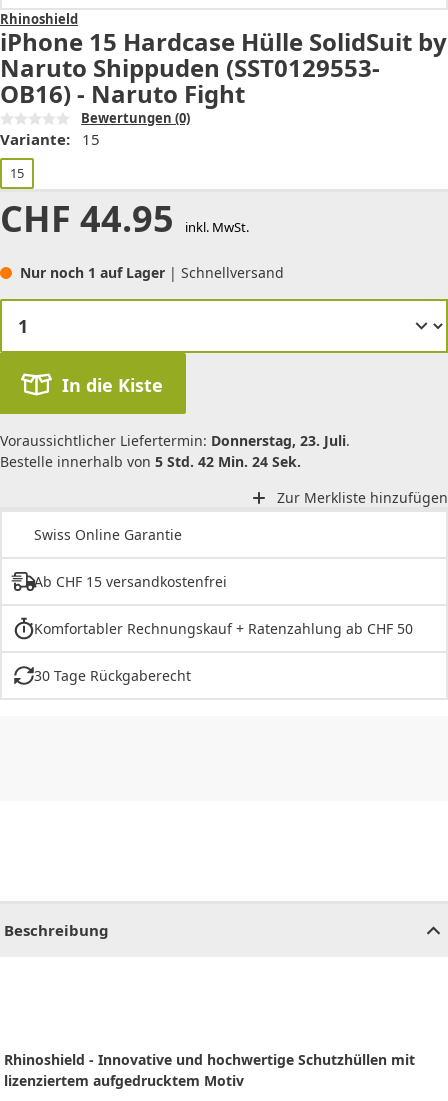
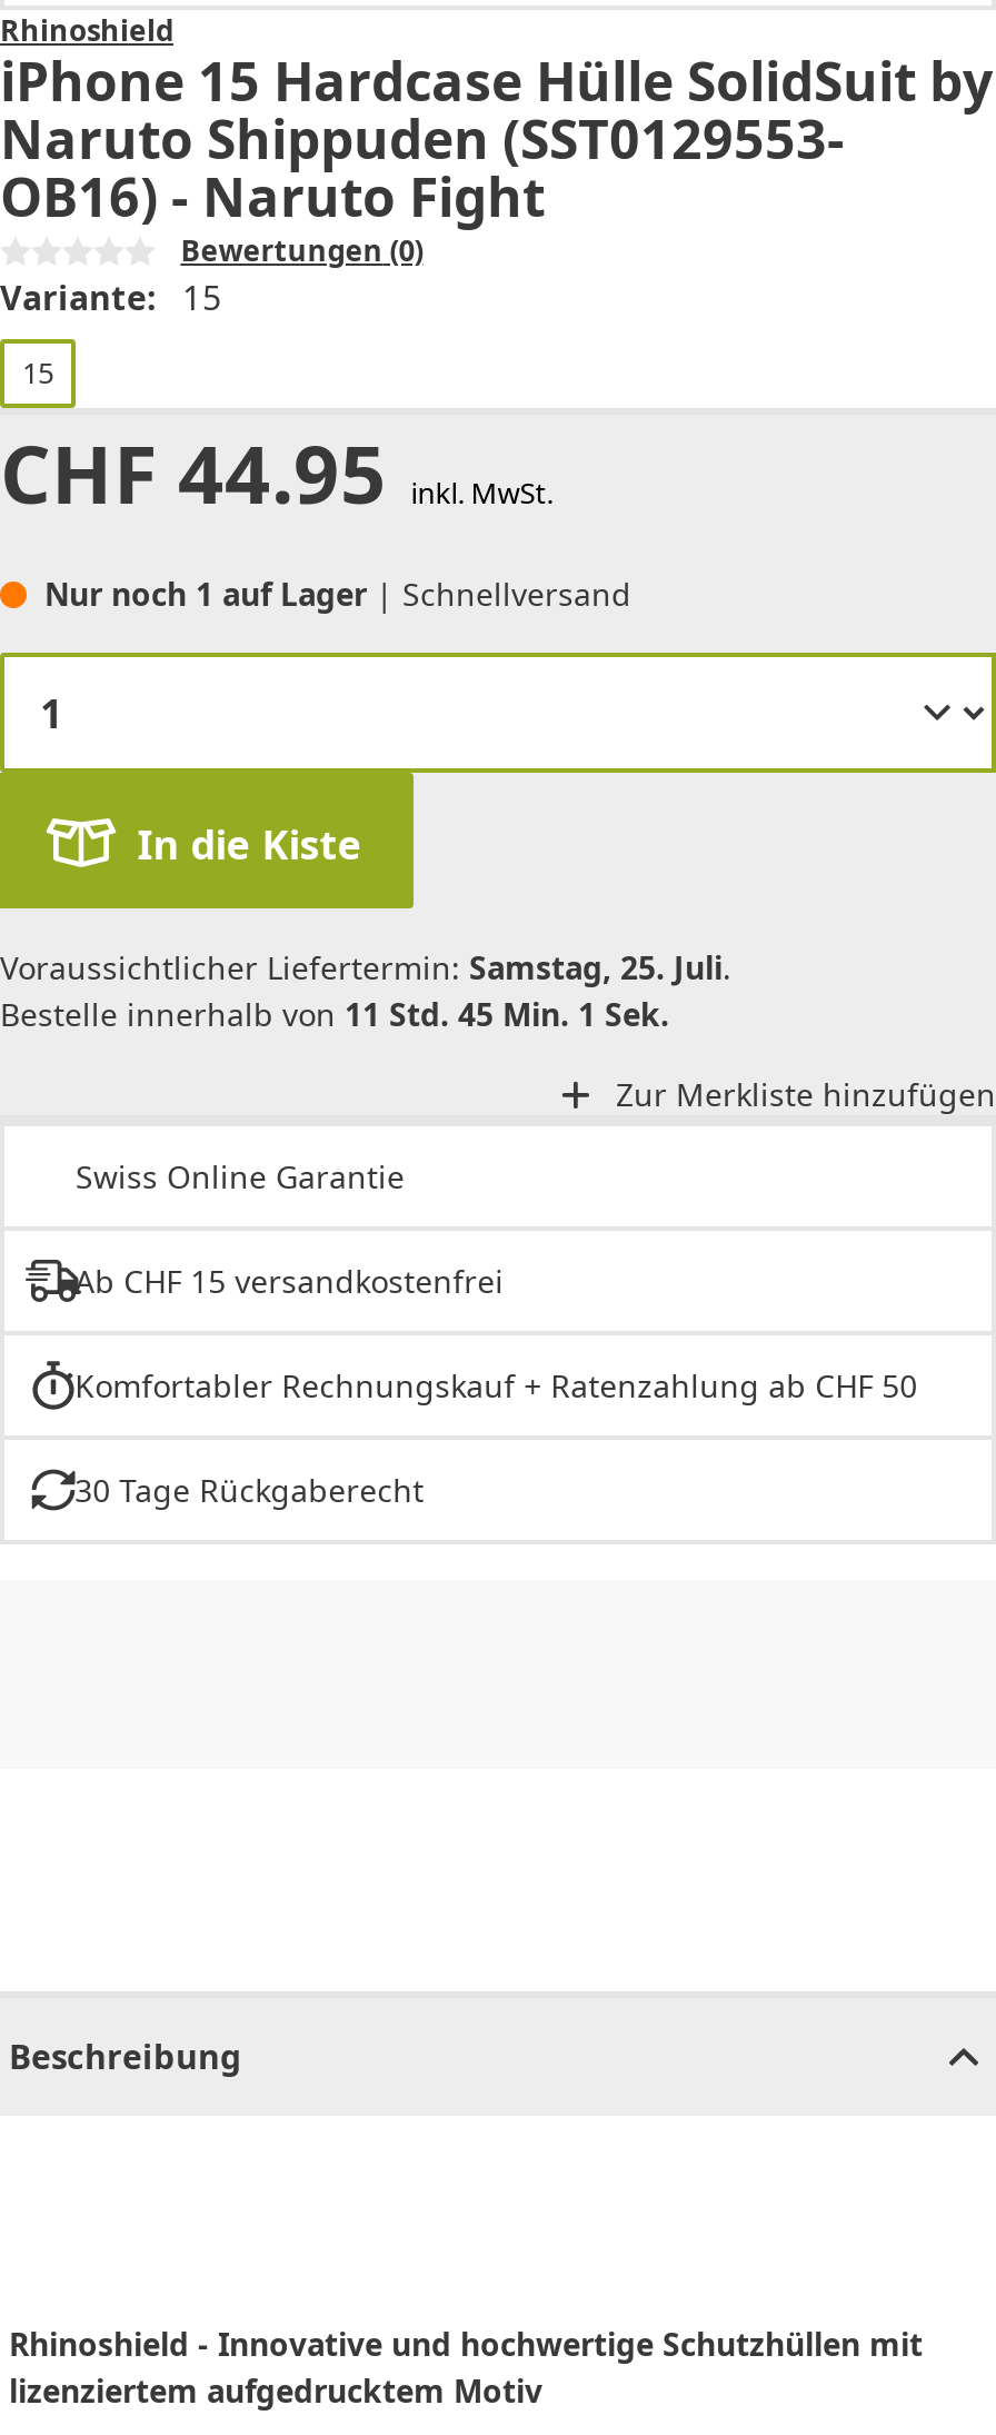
[0,431,350,450] Voraussichtlicher Liefertermin: Donnerstag, 23. Juli. -> [0,945,731,988] Voraussichtlicher Liefertermin: Samstag, 25. Juli.
[0,452,301,471] Bestelle innerhalb von 5 Std. 42 Min. 24 Sek. -> [0,992,669,1034] Bestelle innerhalb von 11 Std. 45 Min. 1 Sek.

